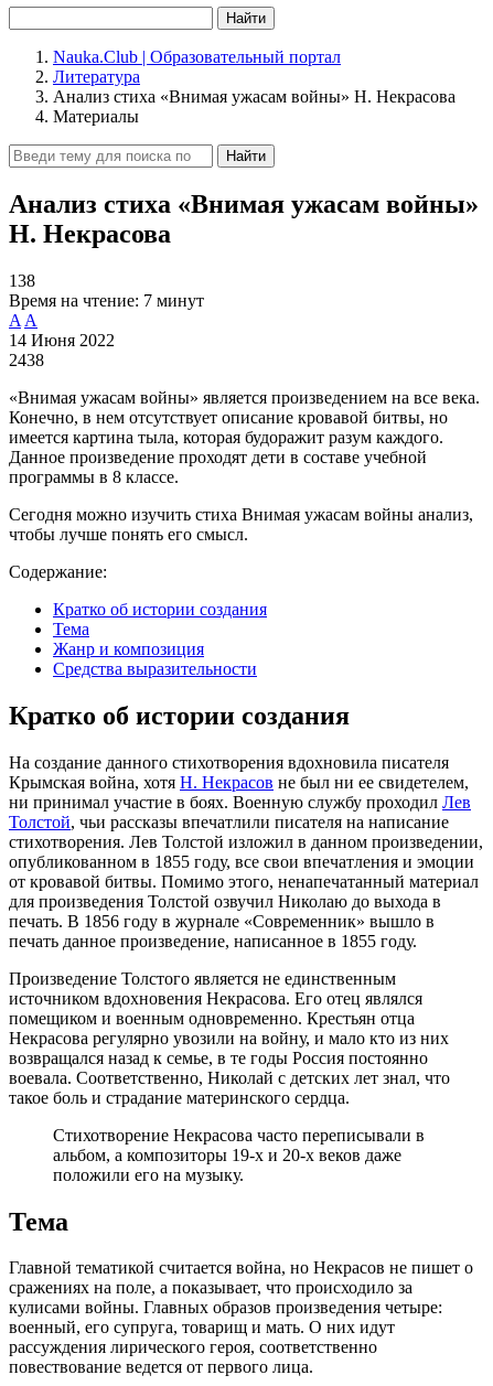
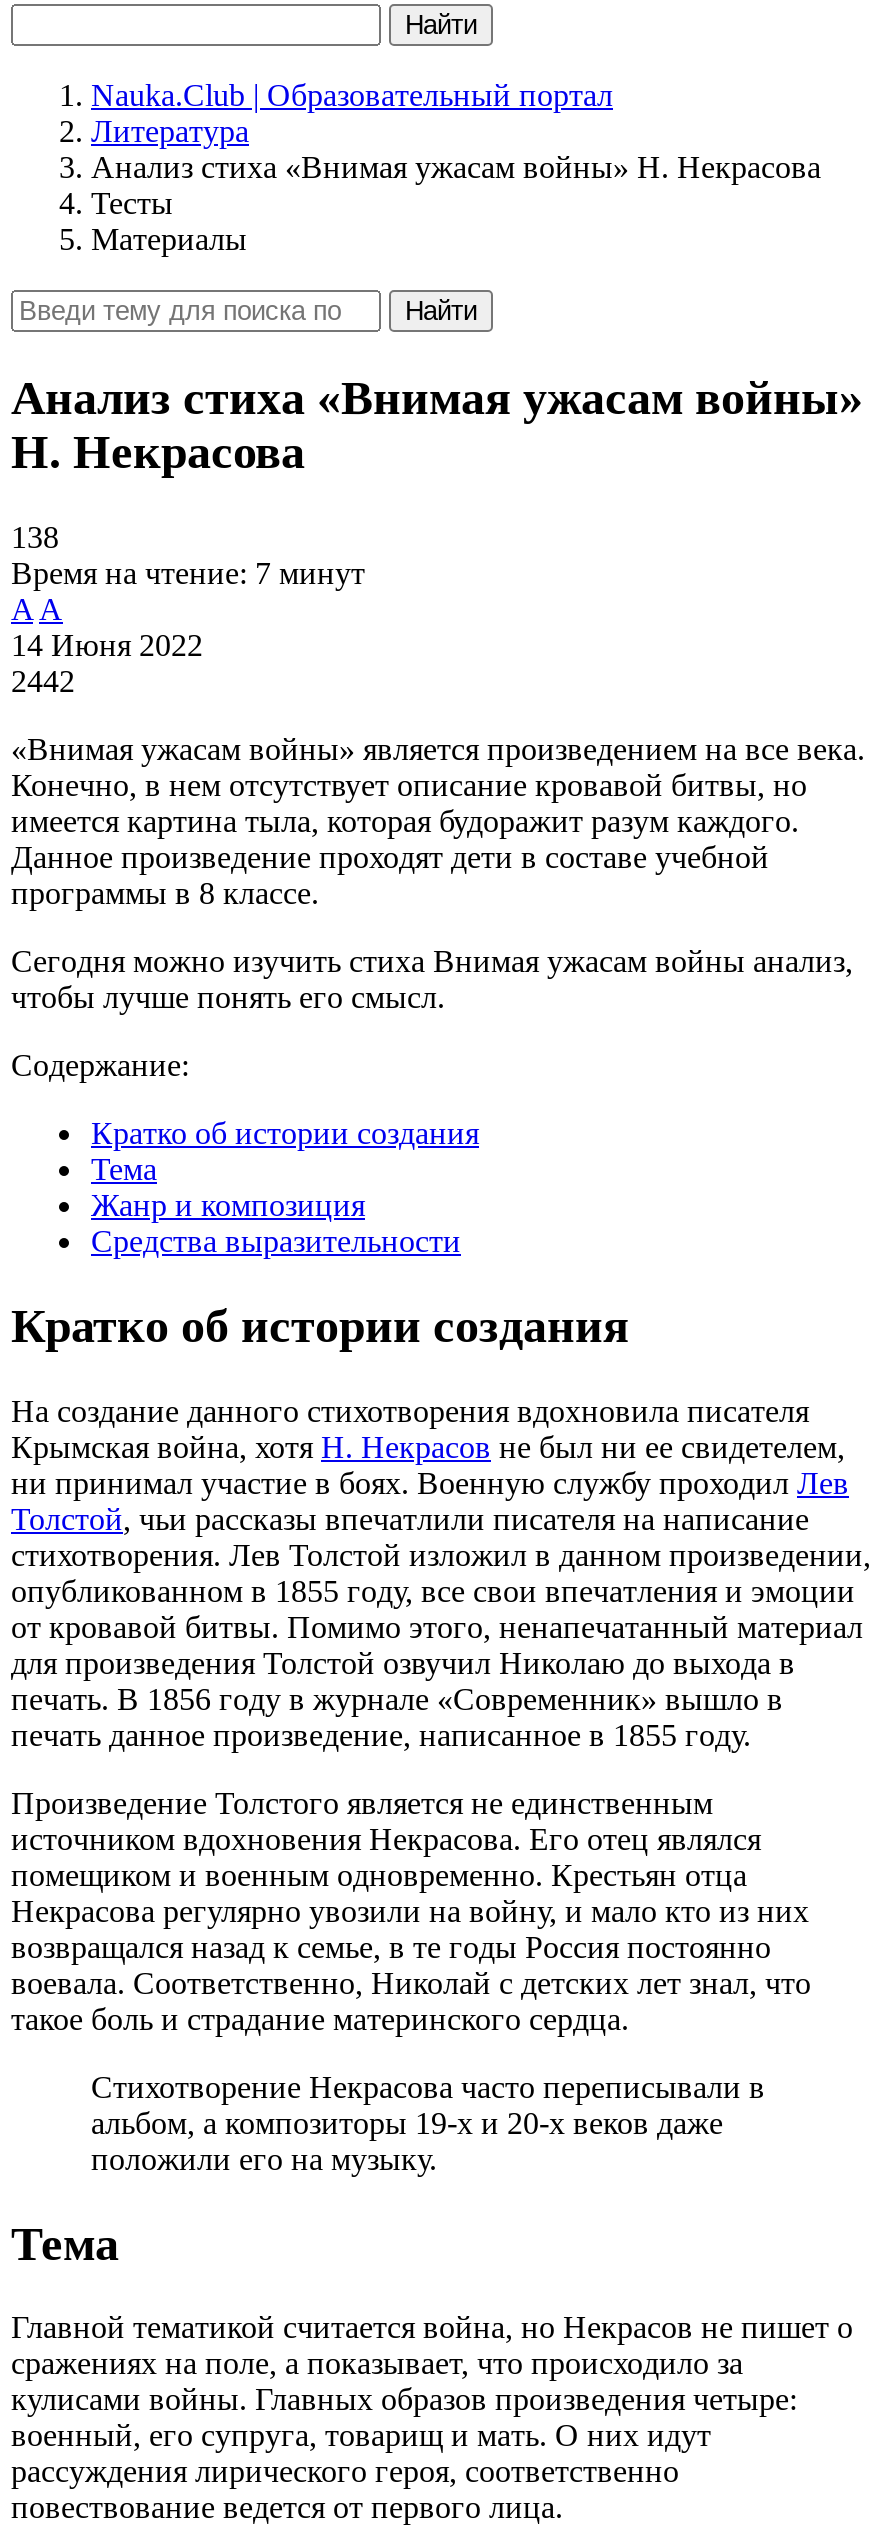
none -> [91,186,173,220] Тесты
[9,350,44,369] 2438 -> [11,664,75,698] 2442

